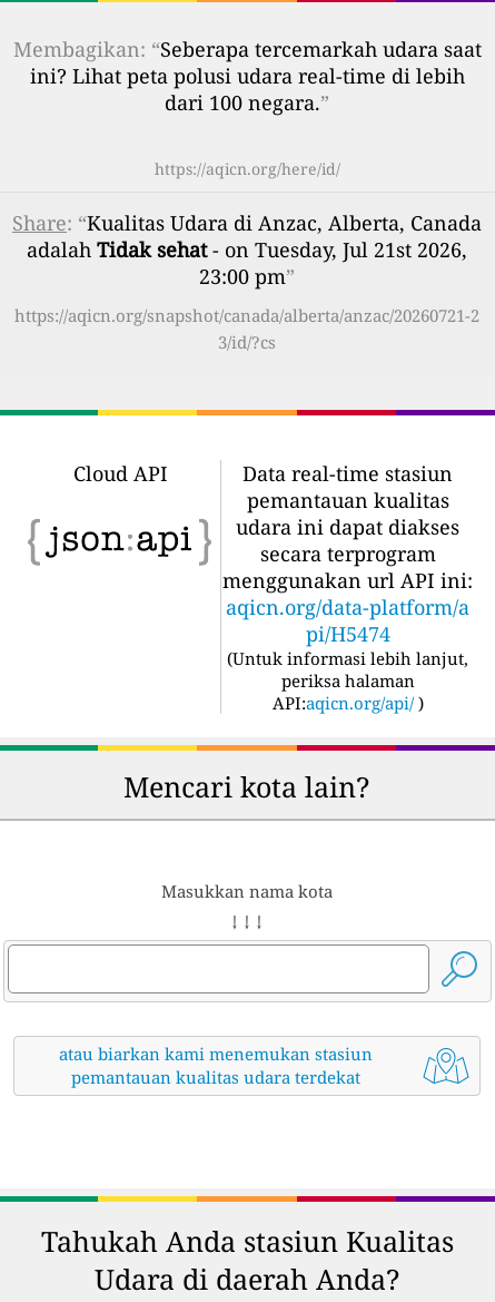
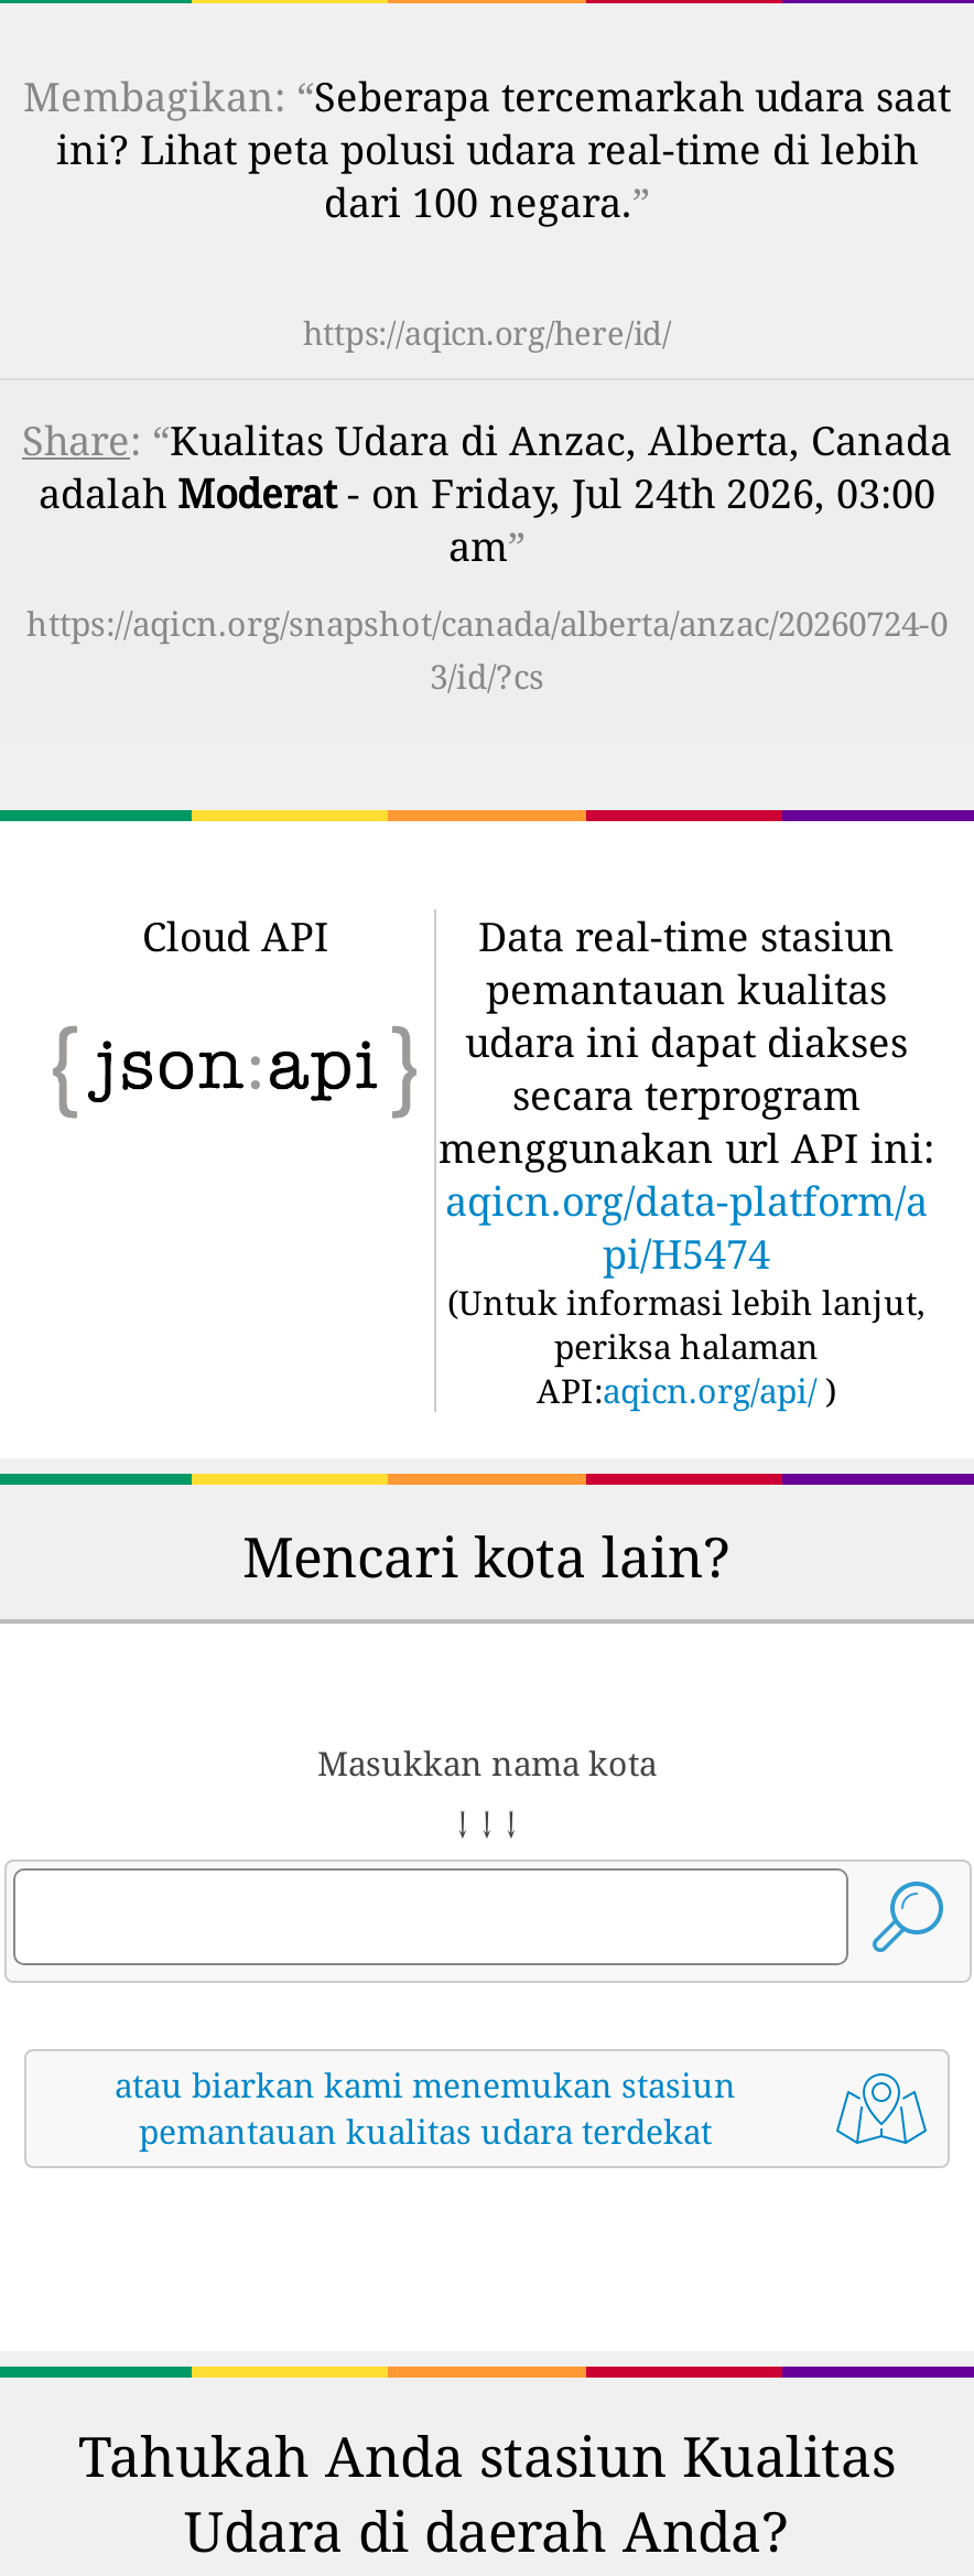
[27,236,467,290] adalah Tidak sehat - on Tuesday, Jul 21st 2026, | 23:00 pm” -> [39,467,935,573] adalah Moderat - on Friday, Jul 24th 2026, 03:00 | am”
[14,304,479,327] https://aqicn.org/snapshot/canada/alberta/anzac/20260721-2 -> [26,601,948,645] https://aqicn.org/snapshot/canada/alberta/anzac/20260724-0

